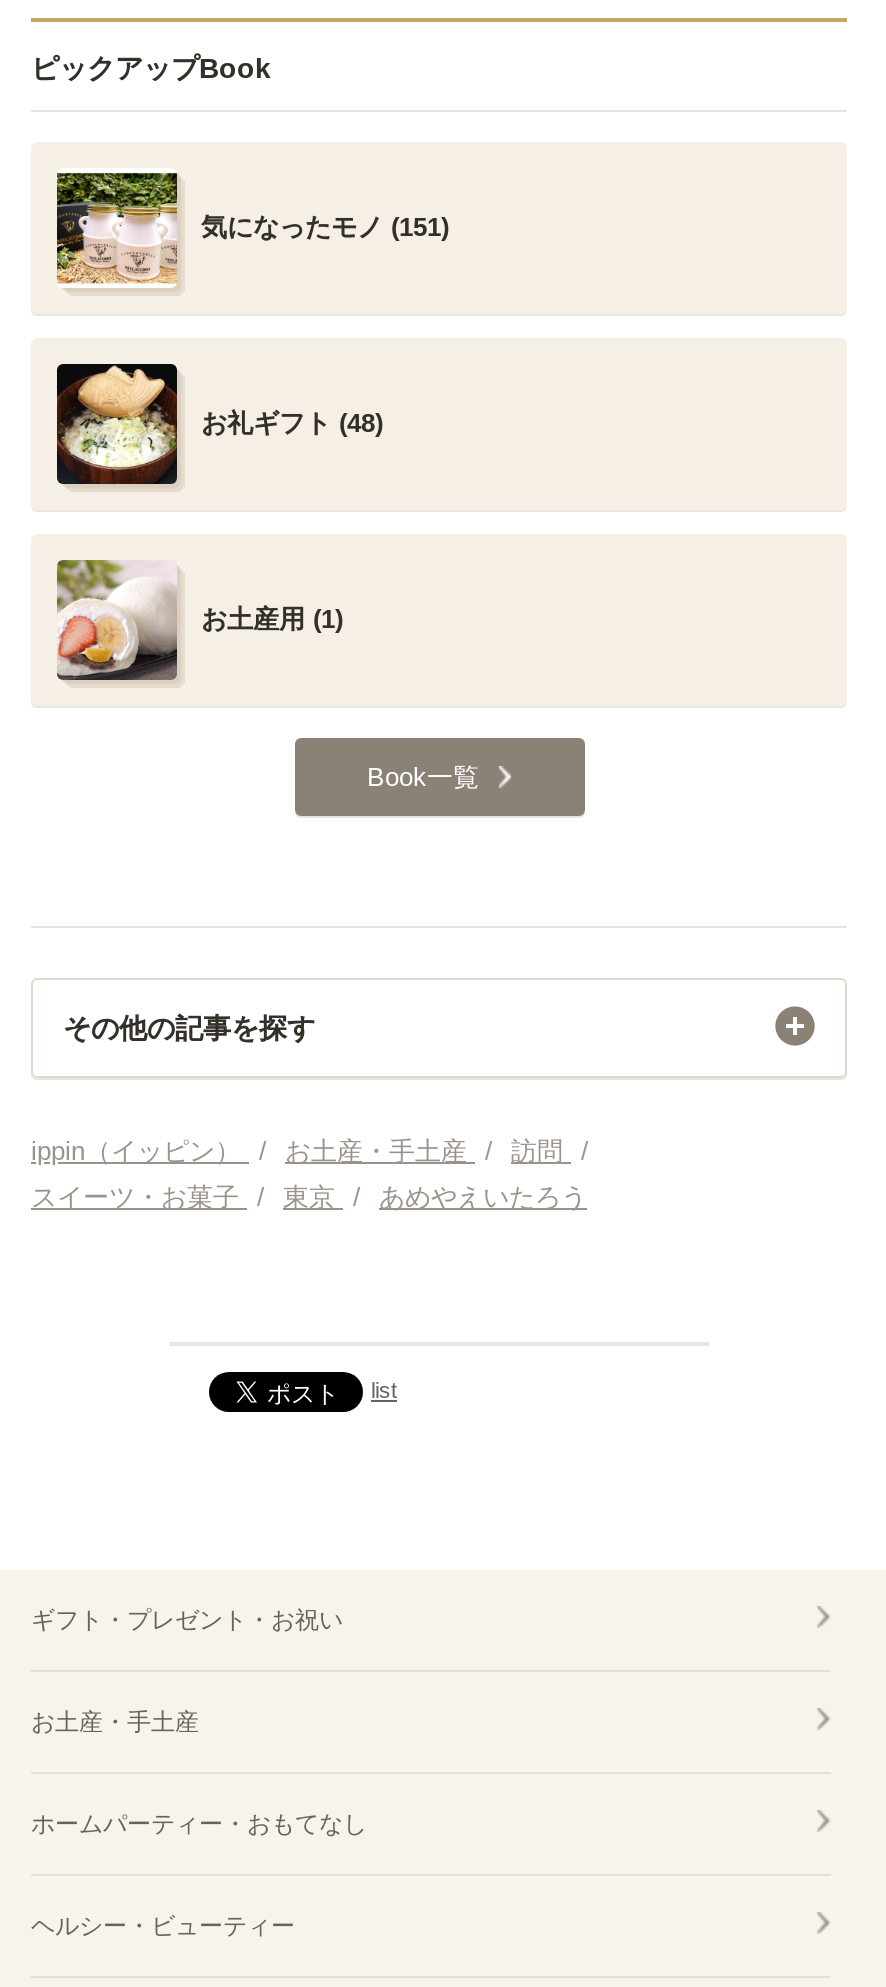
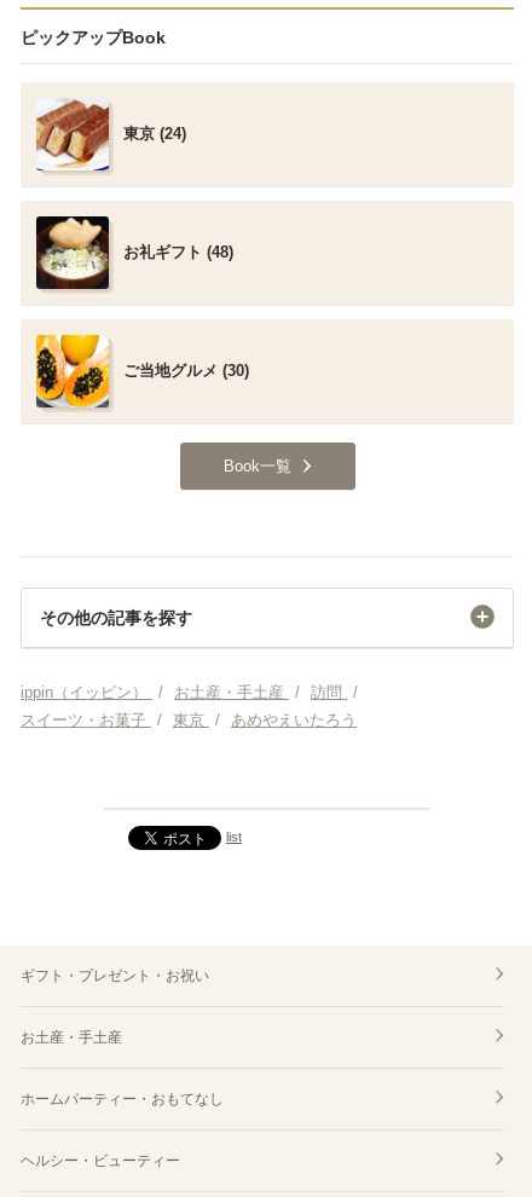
[55,170,449,288] [image] | 気になったモノ (151) -> [35,99,186,172] [image] | 東京 (24)
[55,558,343,682] [image] | お土産用 (1) -> [35,334,249,407] [image] | ご当地グルメ (30)

